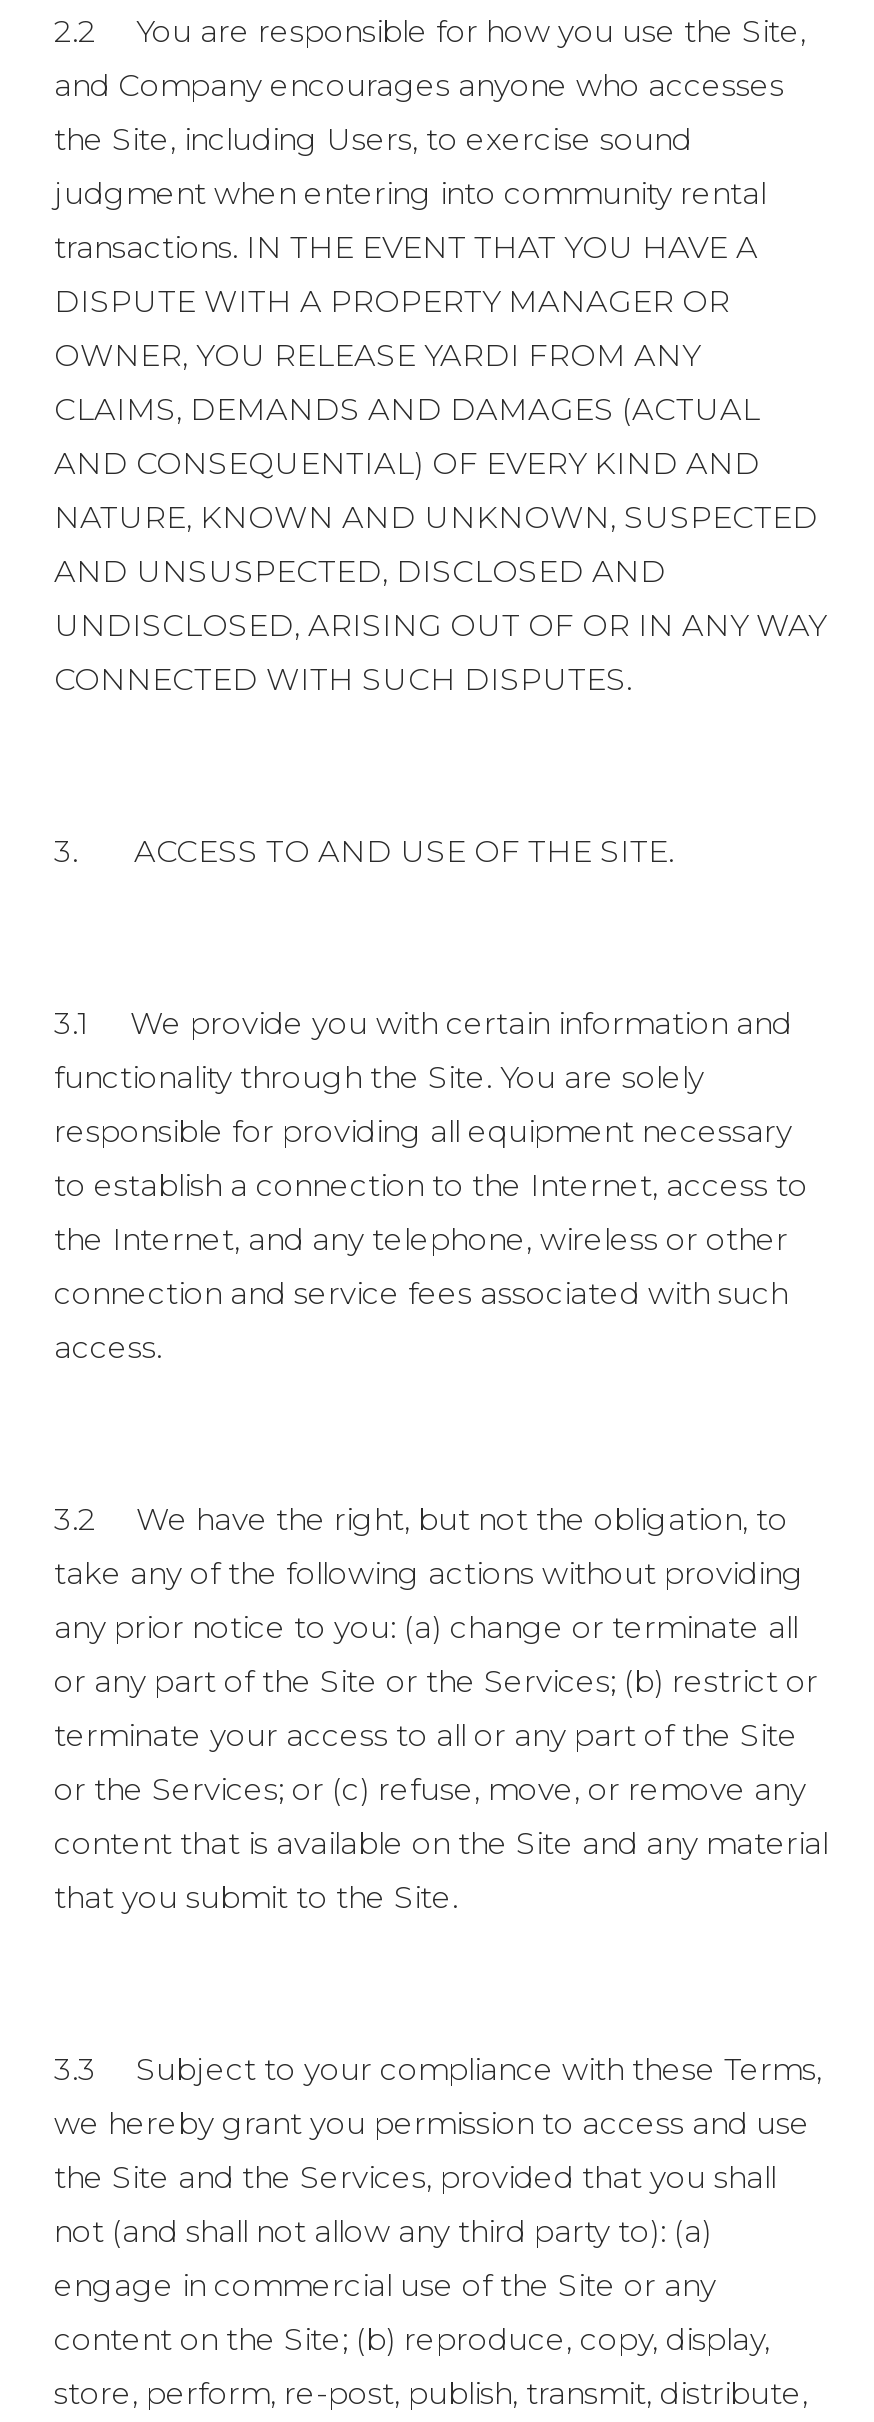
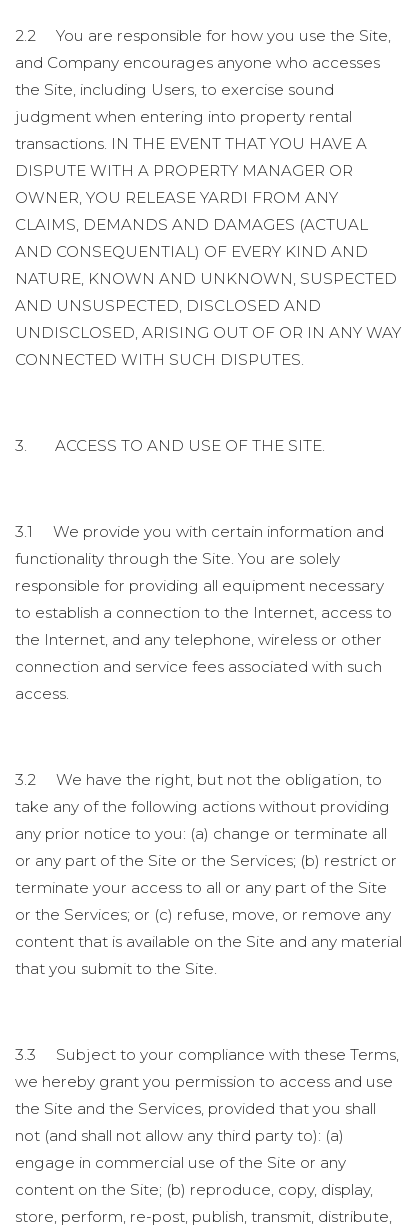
[54,174,766,212] judgment when entering into community rental -> [15,107,352,126] judgment when entering into property rental

